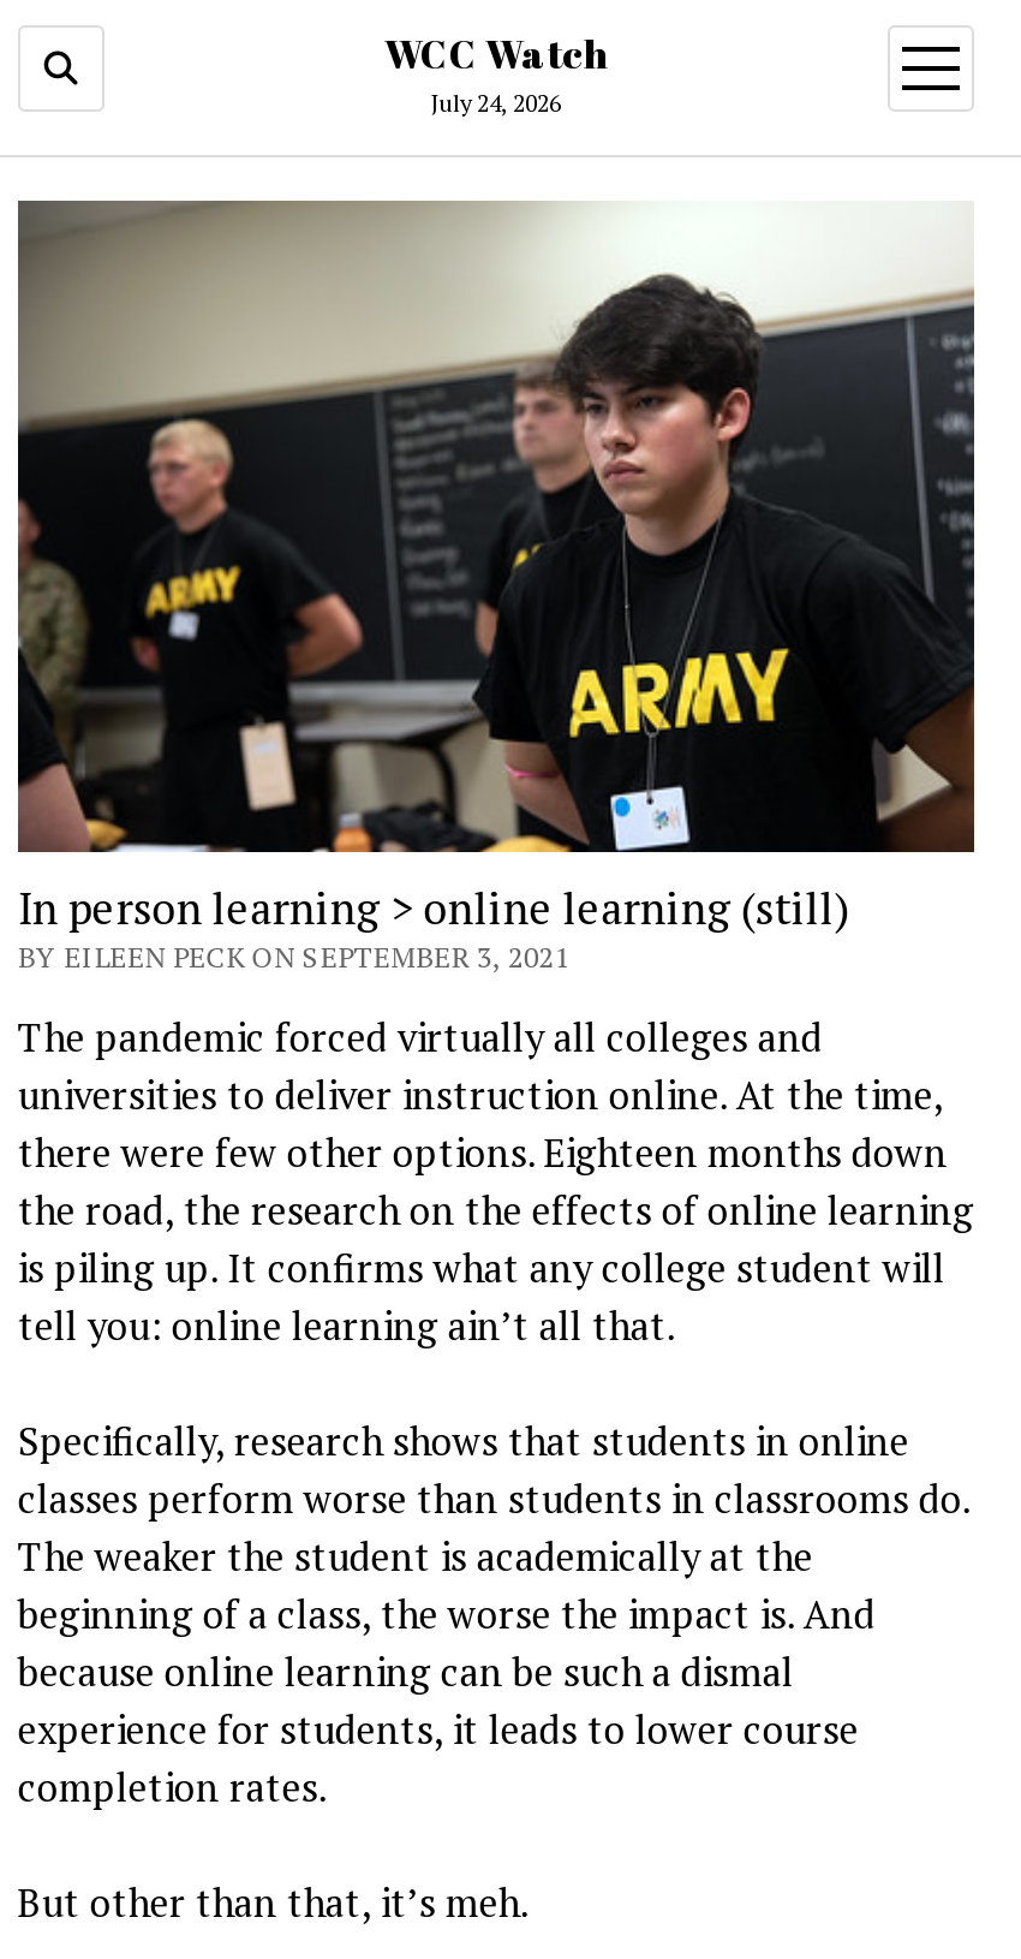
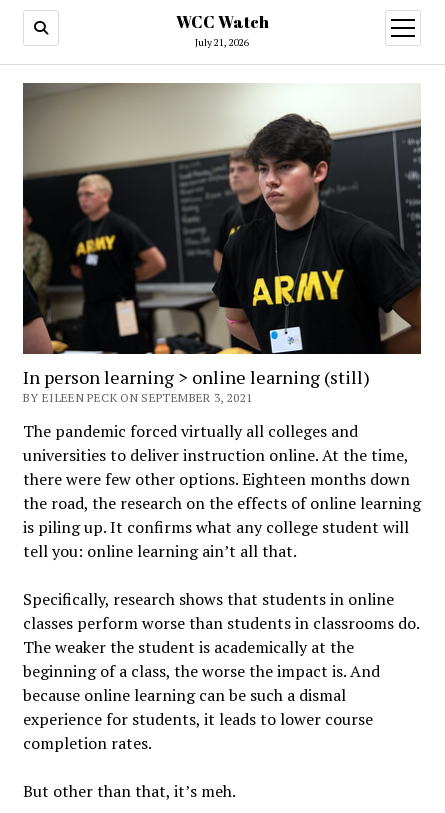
[431,88,561,119] July 24, 2026 -> [195,36,249,49] July 21, 2026

